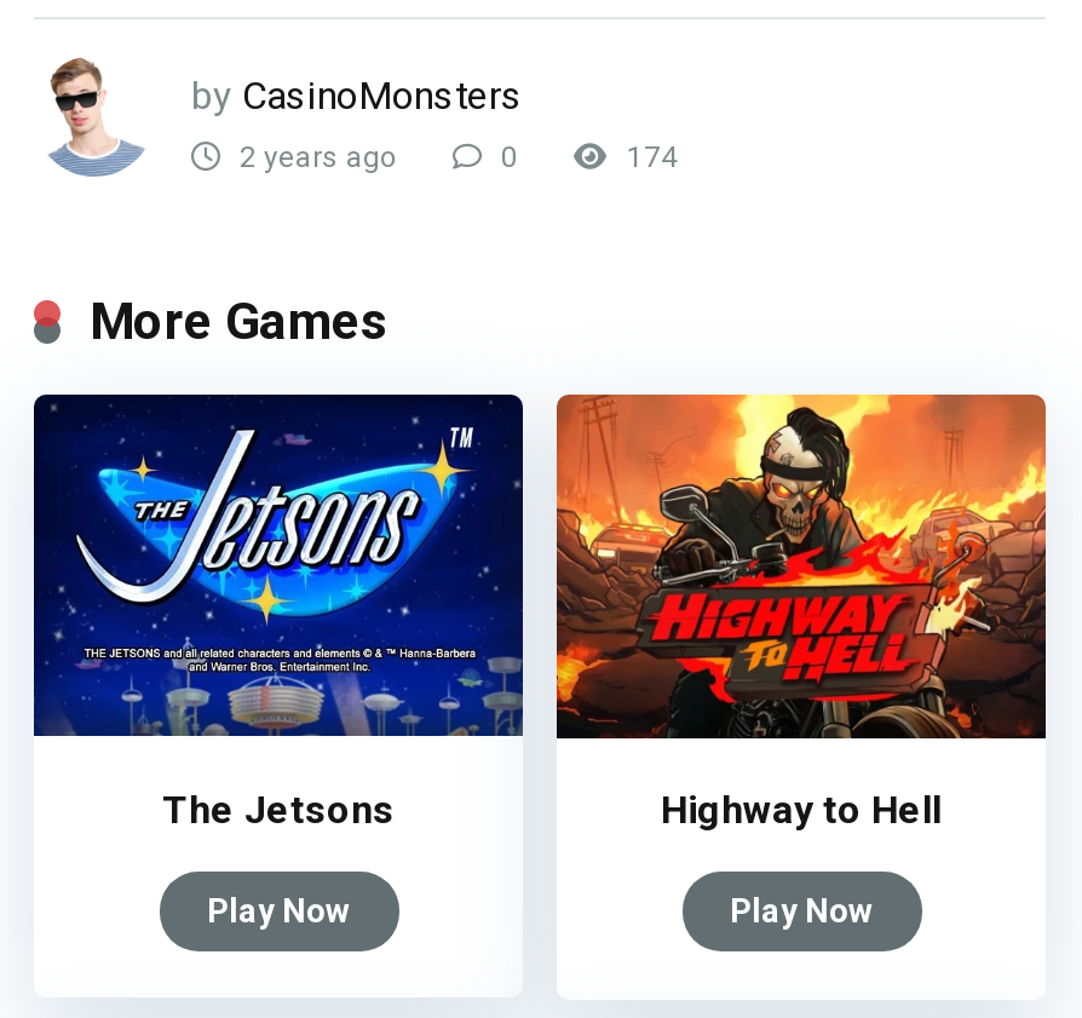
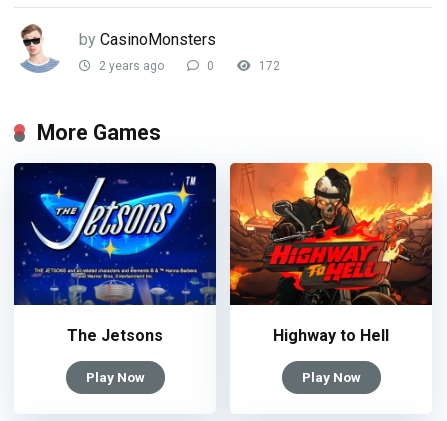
[620,141,678,175] 174 -> [256,59,280,73] 172

